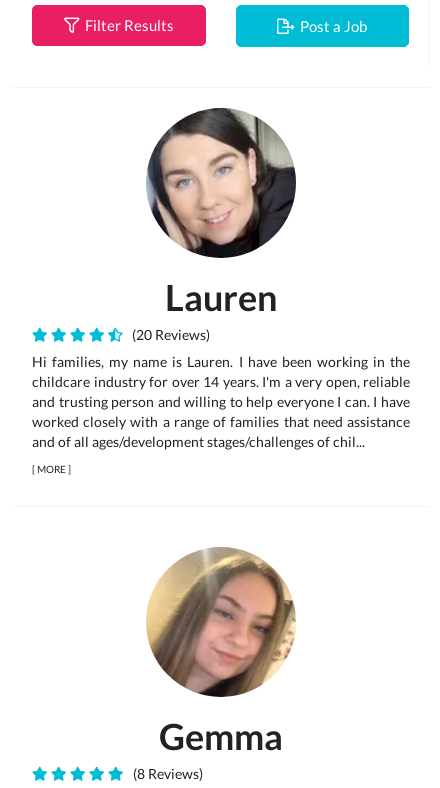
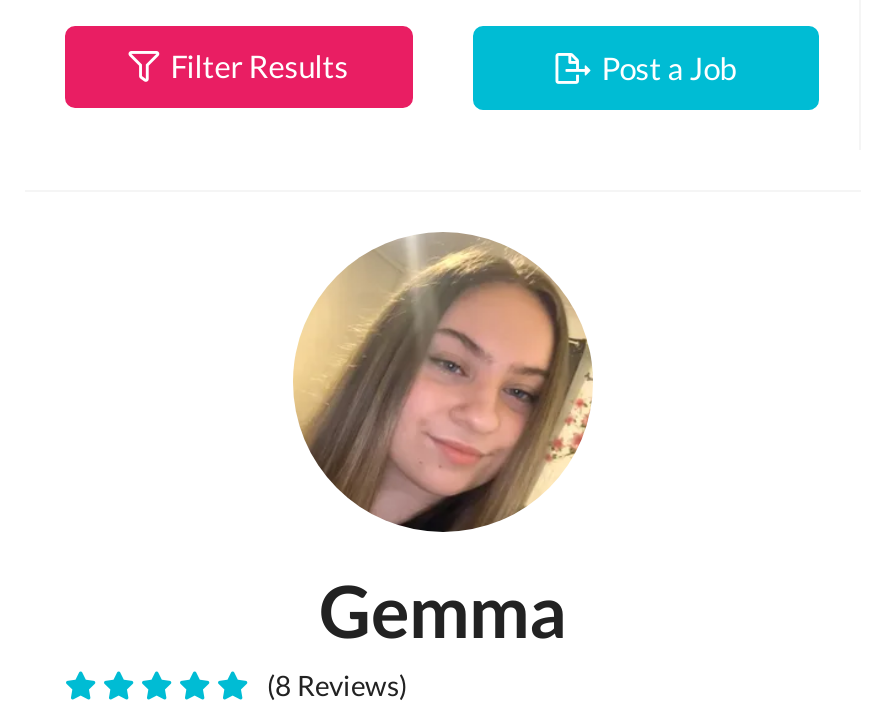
[32,108,410,475] [image] | Lauren | (20 Reviews) | Hi families, my name is Lauren. I have been working in the | childcare industry for over 14 years. I'm a very open, reliable | and trusting person and willing to help everyone I can. I have | worked closely with a range of families that need assistance | and of all ages/development stages/challenges of chil... | [MORE] -> none

